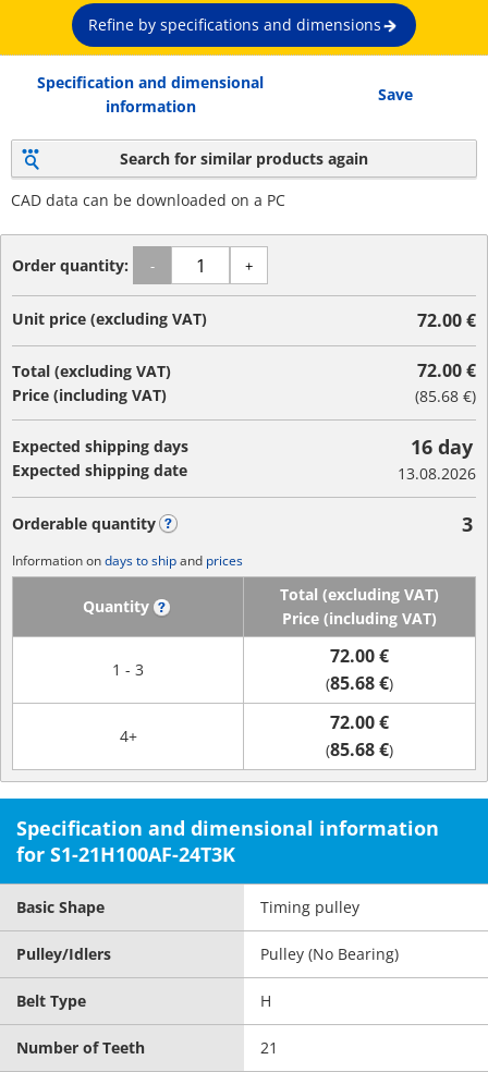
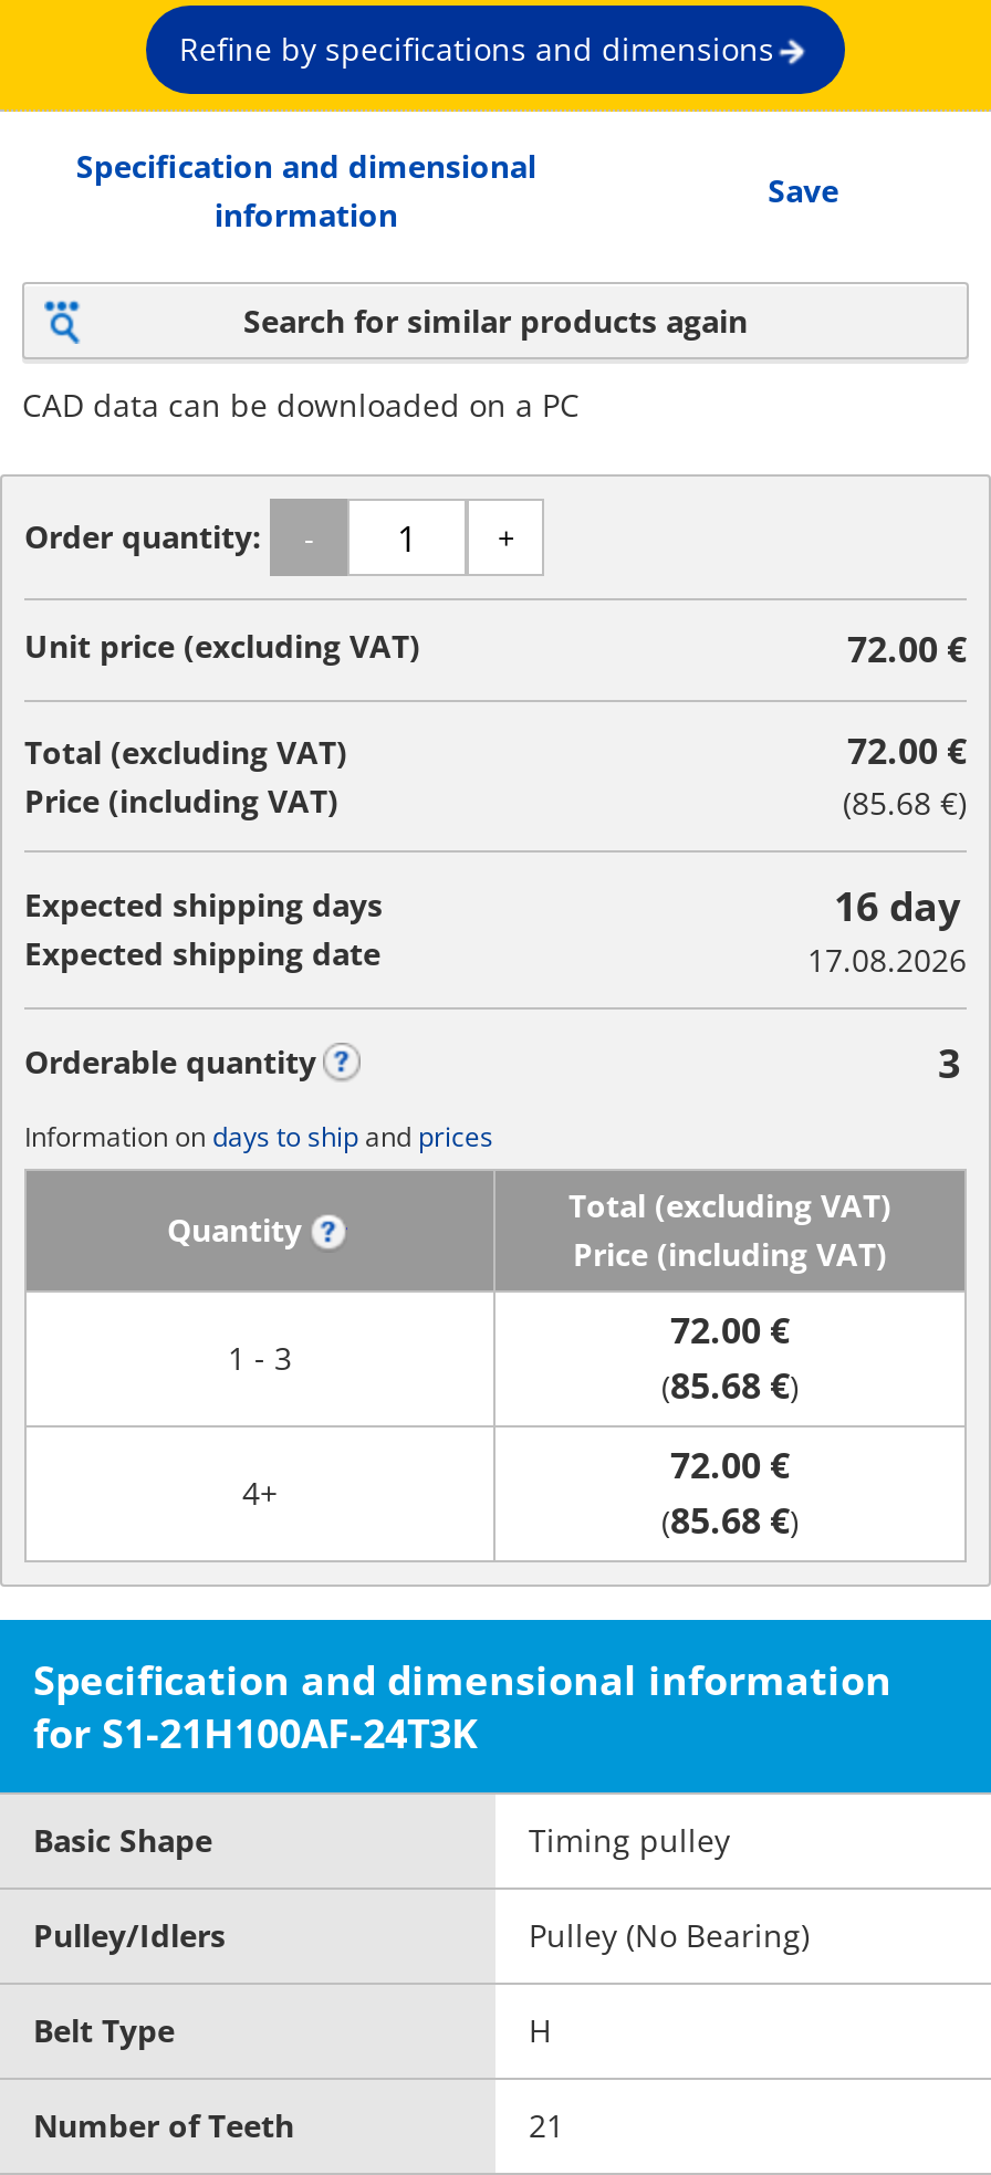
[398,463,476,484] 13.08.2026 -> [807,939,967,981] 17.08.2026

